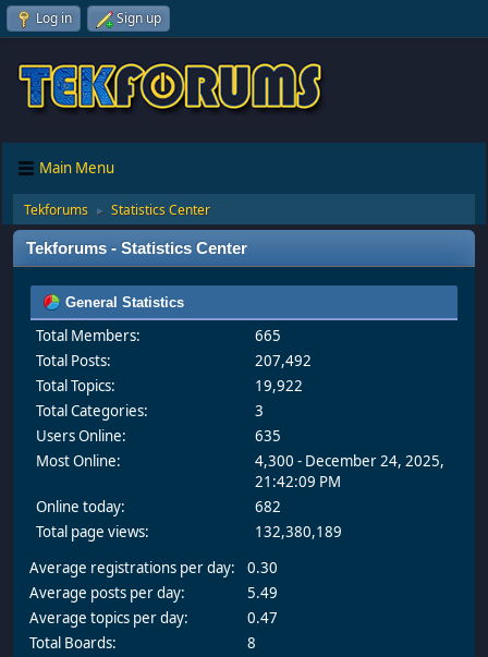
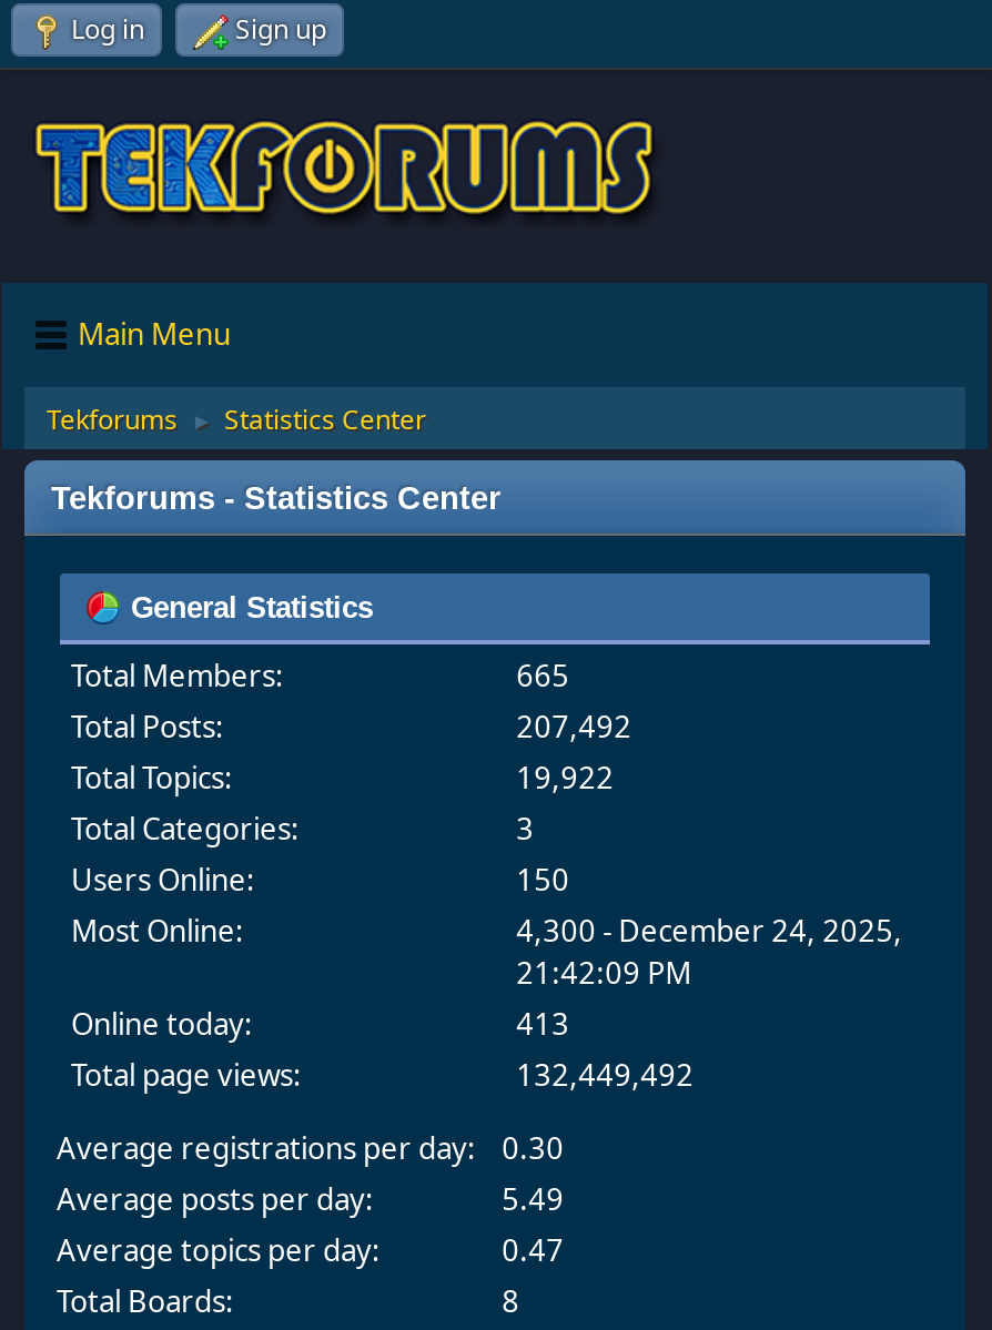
[254,426,281,445] 635 -> [516,859,569,899] 150
[254,497,281,516] 682 -> [516,1003,569,1043] 413
[254,522,342,541] 132,380,189 -> [516,1054,694,1094] 132,449,492

